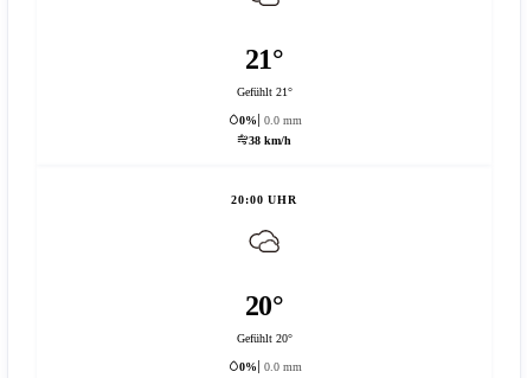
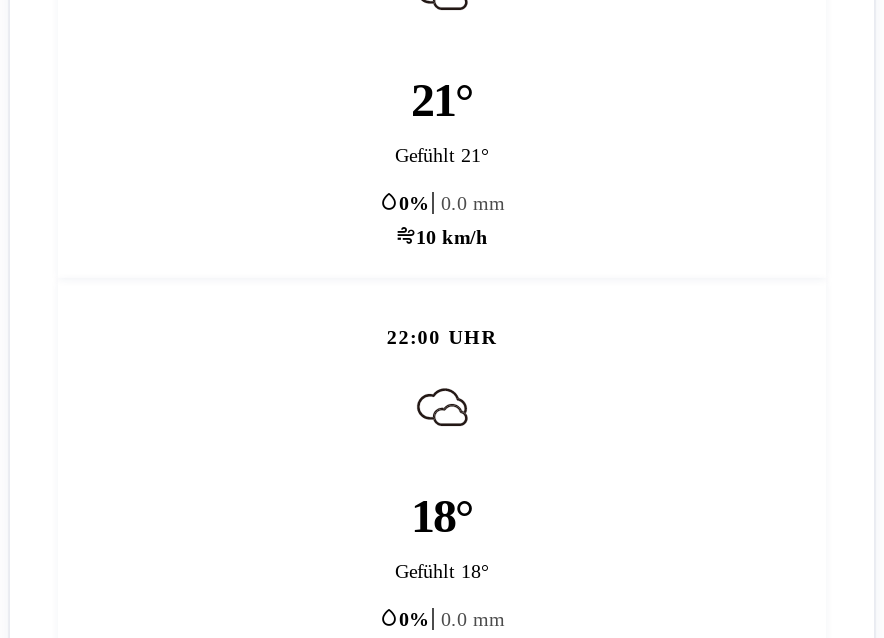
[249,133,291,146] 38 km/h -> [416,225,488,247] 10 km/h
[231,193,297,206] 20:00 UHR -> [387,325,497,347] 22:00 UHR
[246,290,283,321] 20° -> [411,489,473,541] 18°
[236,331,292,344] Gefühlt 20° -> [395,559,489,581] Gefühlt 18°

